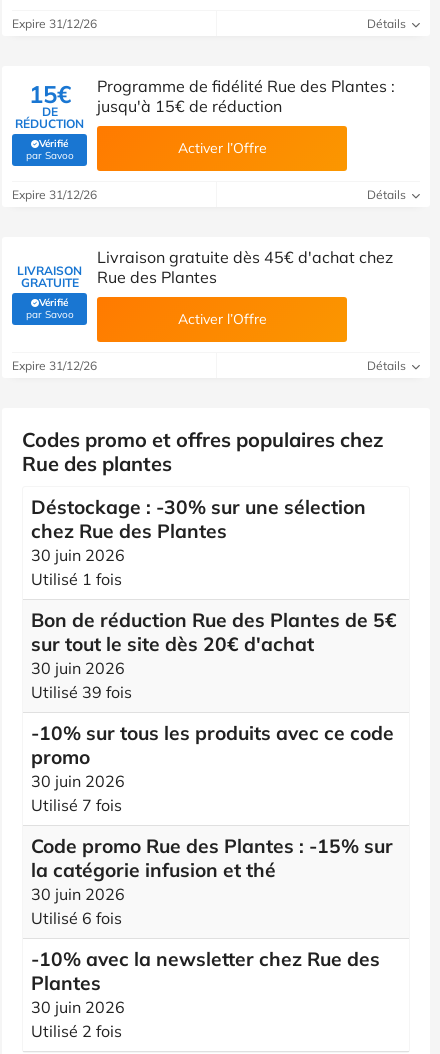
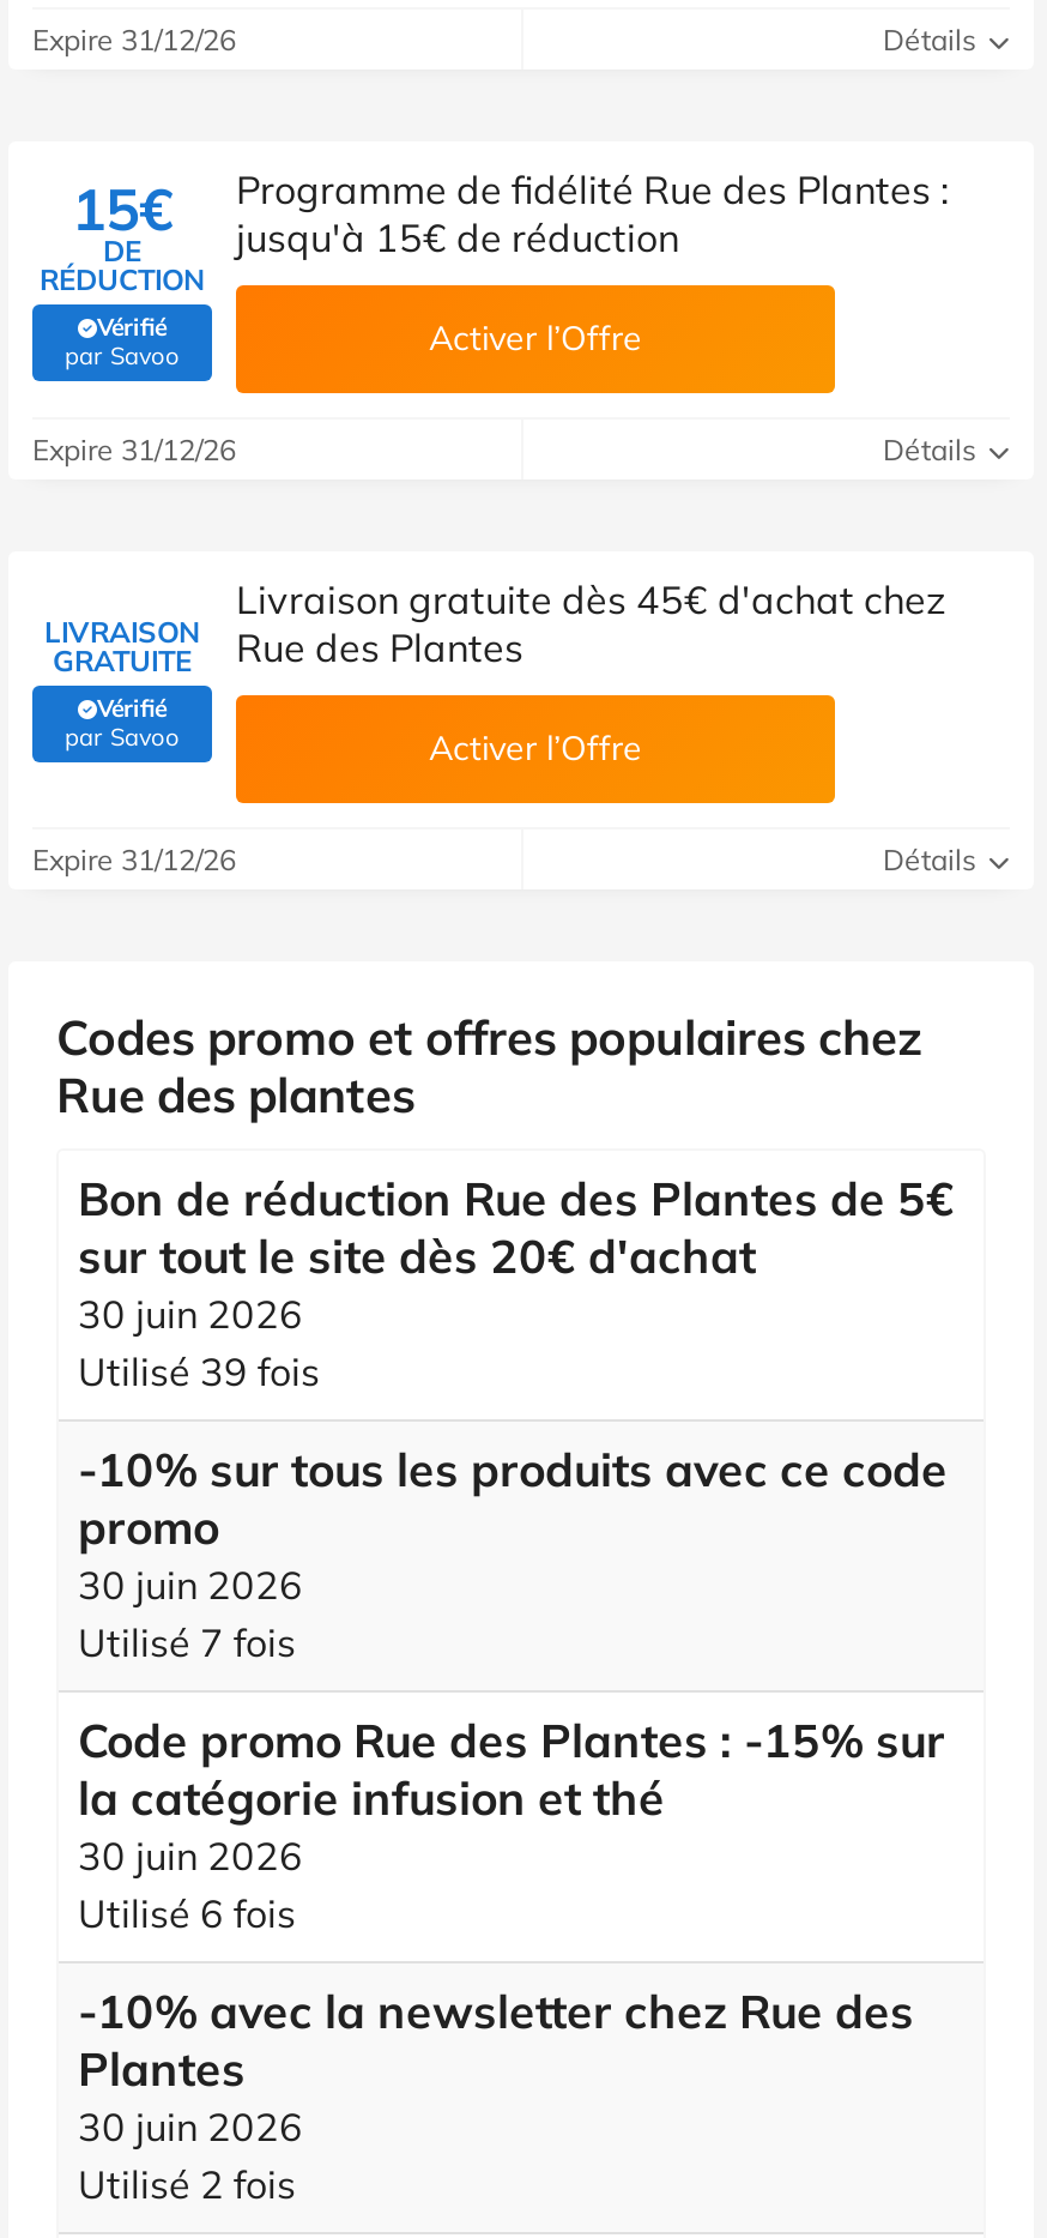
[31,495,366,589] Déstockage : -30% sur une sélection | chez Rue des Plantes | 30 juin 2026 | Utilisé 1 fois -> none

